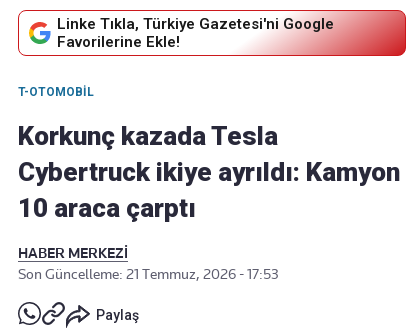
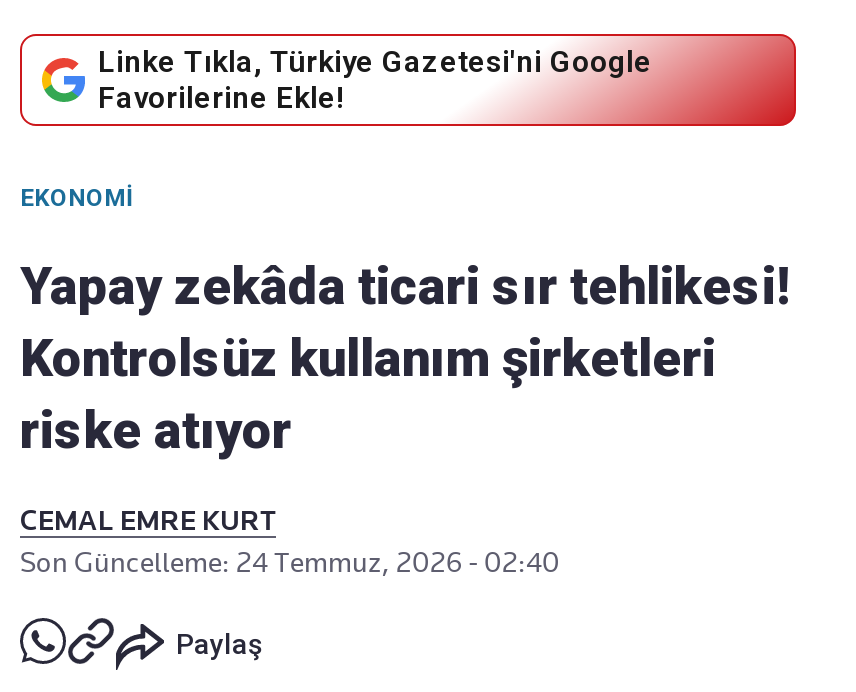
[18,85,94,99] T-OTOMOBIL -> [20,185,134,213] EKONOMI
[18,121,400,223] Korkunç kazada Tesla | Cybertruck ikiye ayrıldı: Kamyon | 10 araca çarptı -> [20,257,788,461] Yapay zekâda ticari sır tehlikesi! | Kontrolsüz kullanım şirketleri | riske atıyor
[18,245,279,282] HABER MERKEZİ | Son Güncelleme: 21 Temmuz, 2026 - 17:53 -> [20,505,560,579] CEMAL EMRE KURT | Son Güncelleme: 24 Temmuz, 2026 - 02:40

